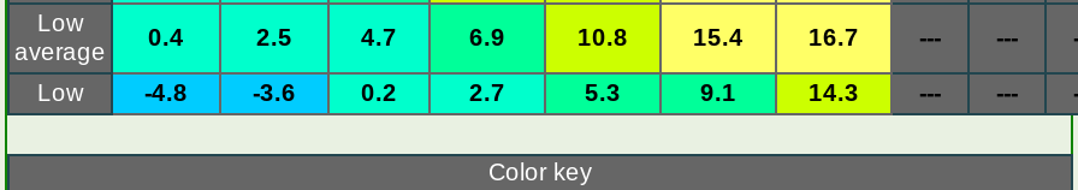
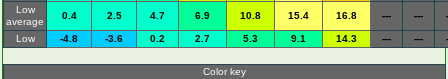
[808,24,859,51] 16.7 -> [336,10,357,21] 16.8

